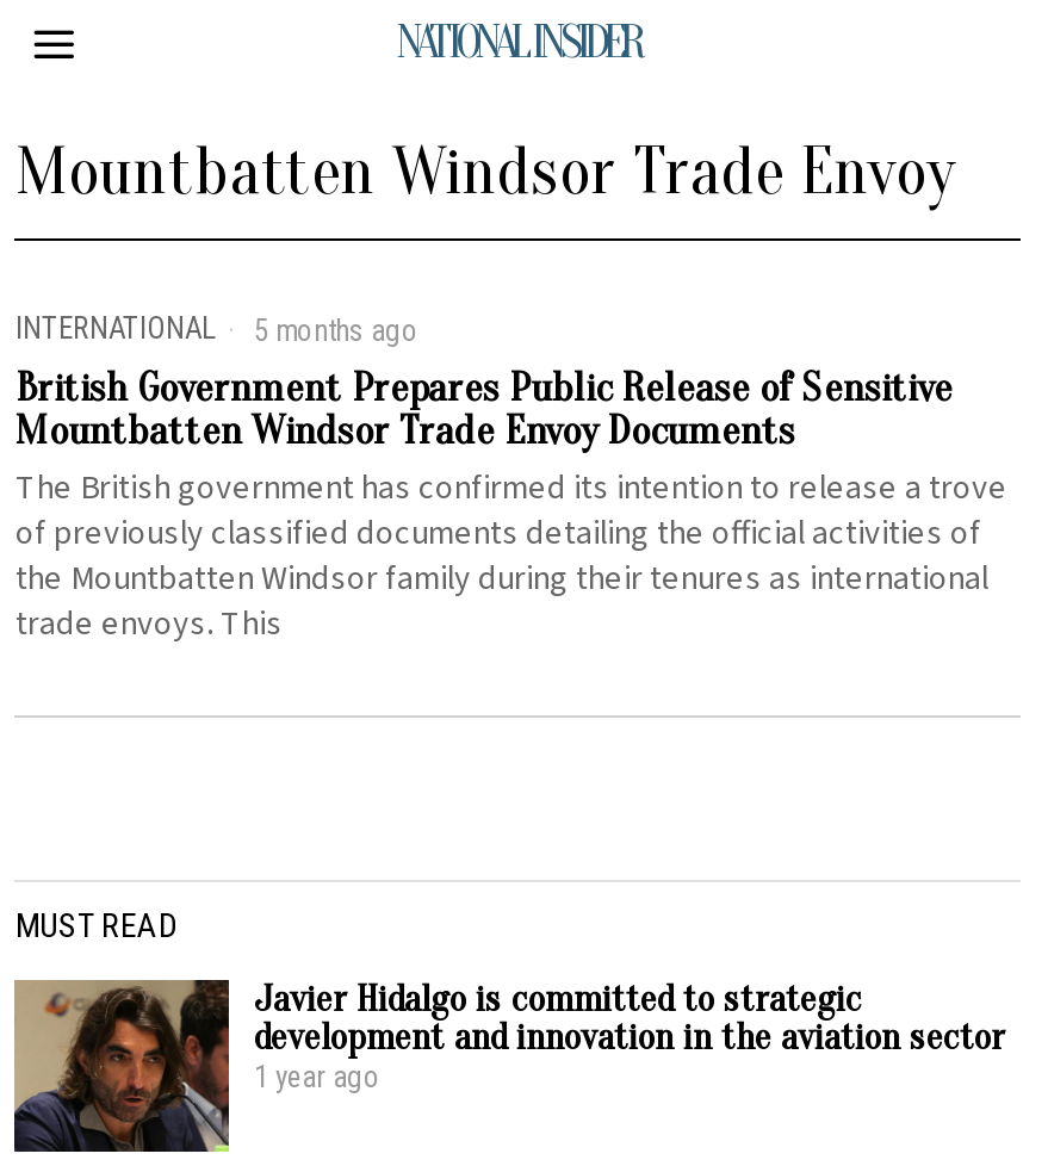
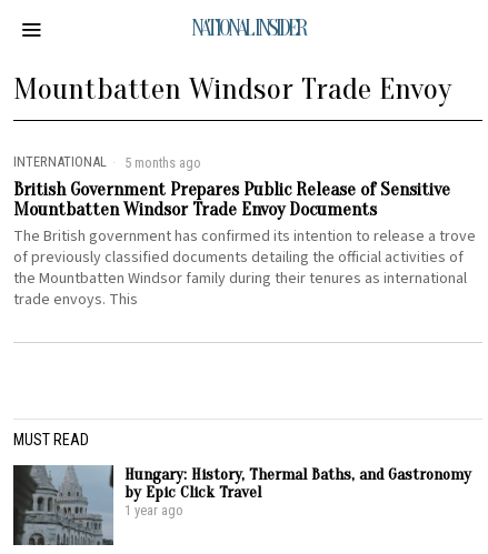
[12,978,1005,1154] [image] | Javier Hidalgo is committed to strategic | development and innovation in the aviation sector -> [13,464,472,546] [image] | Hungary: History, Thermal Baths, and Gastronomy | by Epic Click Travel

